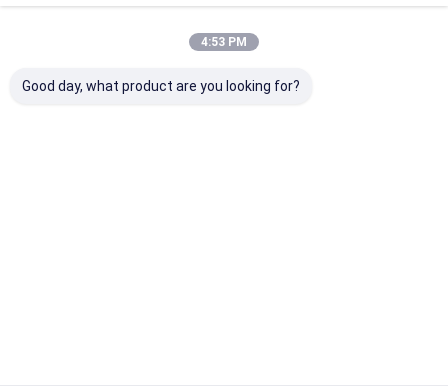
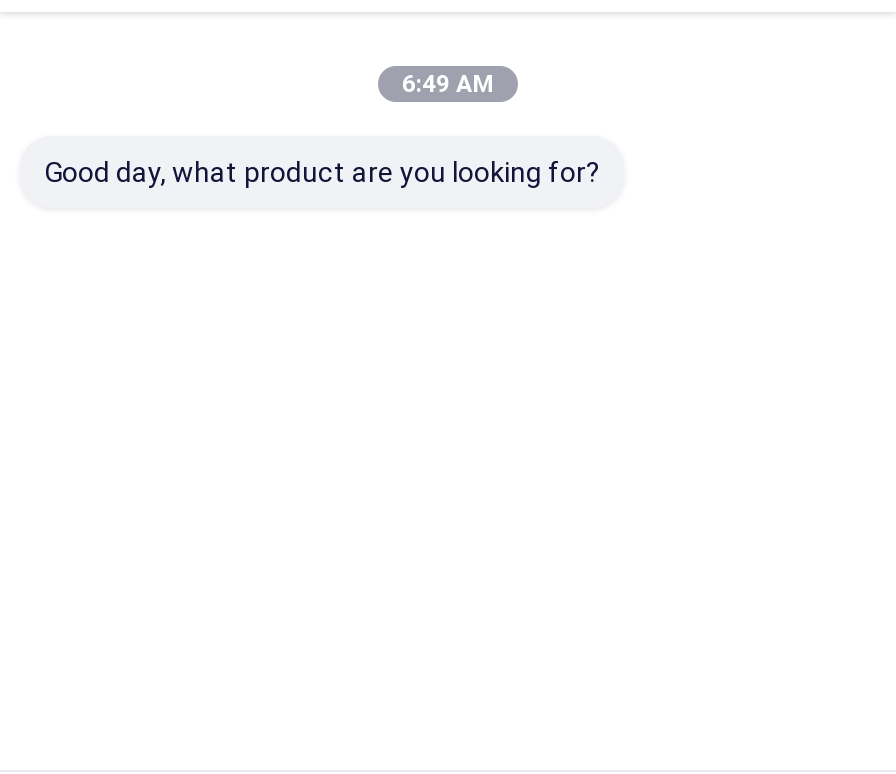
[201,35,247,49] 4:53 PM -> [402,70,494,98] 6:49 AM

